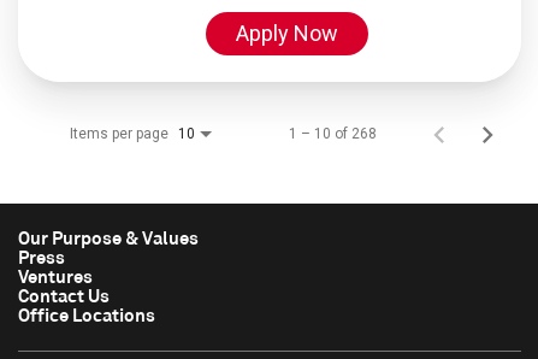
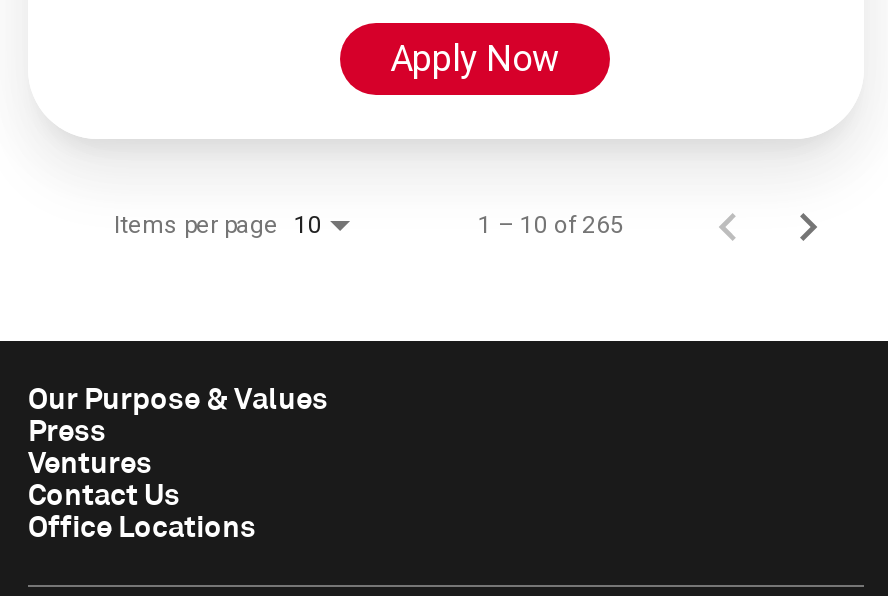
[289,125,377,142] 1 – 10 of 268 -> [478,210,624,238] 1 – 10 of 265

